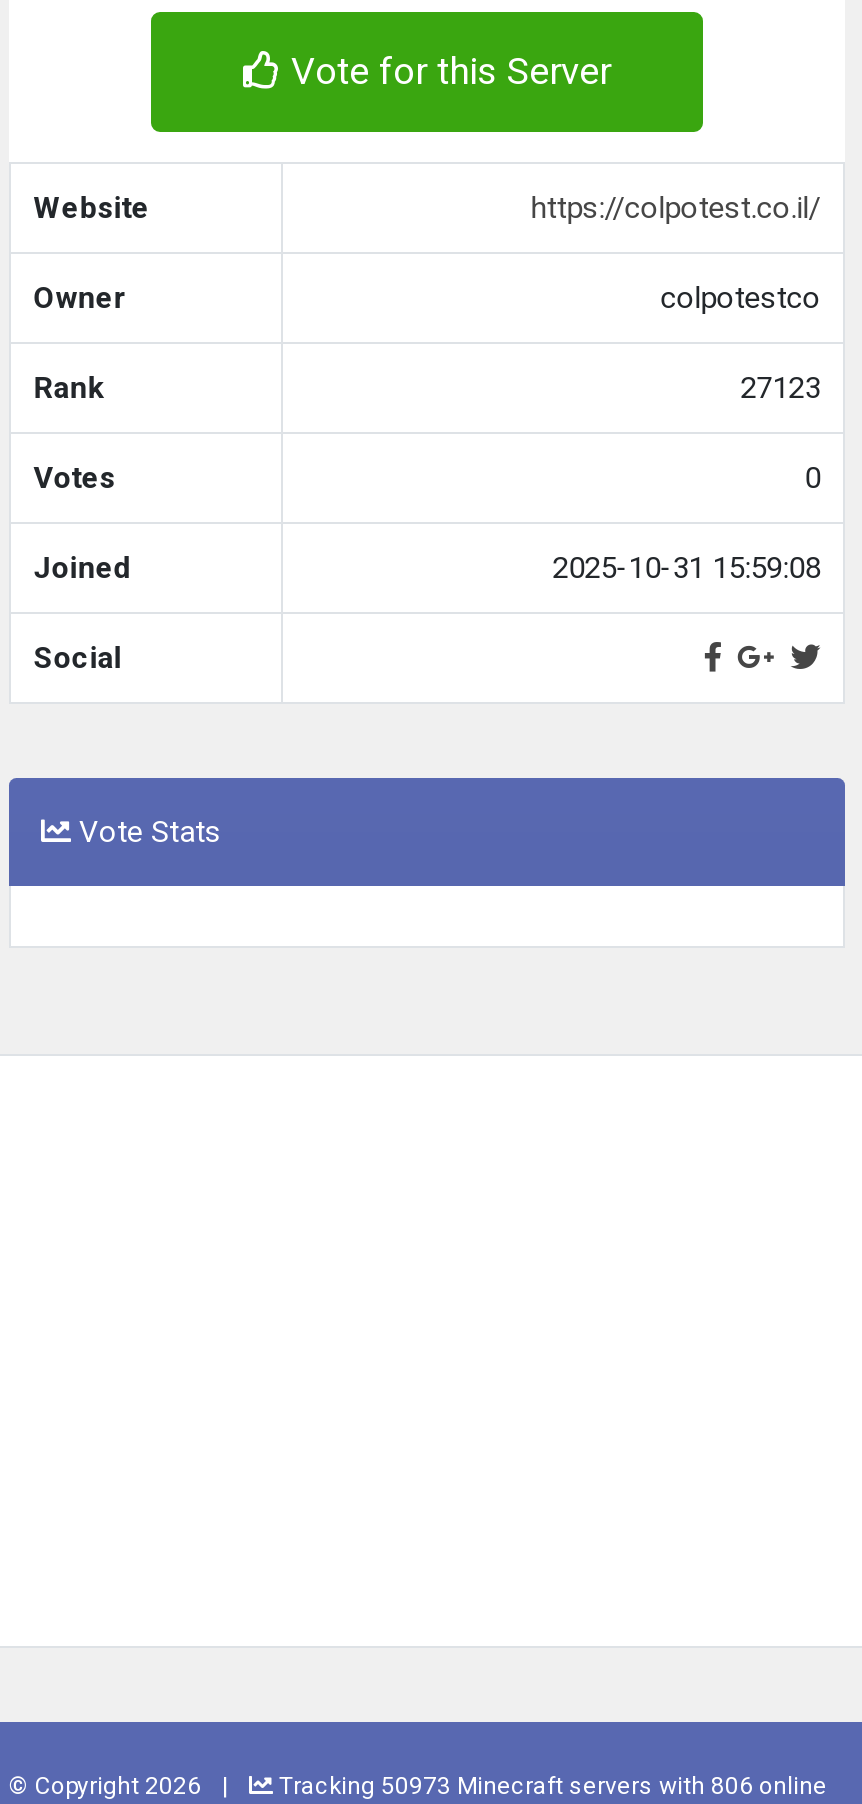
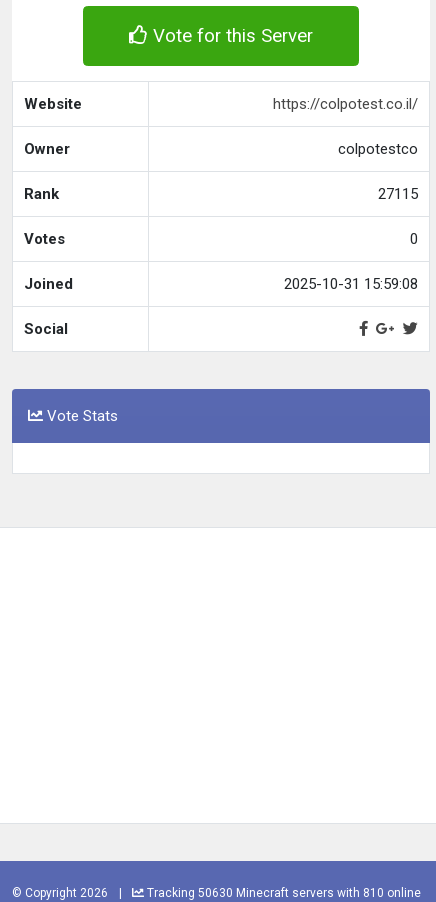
[741,370,821,406] 27123 -> [378,185,418,203] 27115
[273,1772,827,1800] Tracking 50973 Minecraft servers with 806 online -> [144,886,421,900] Tracking 50630 Minecraft servers with 810 online

